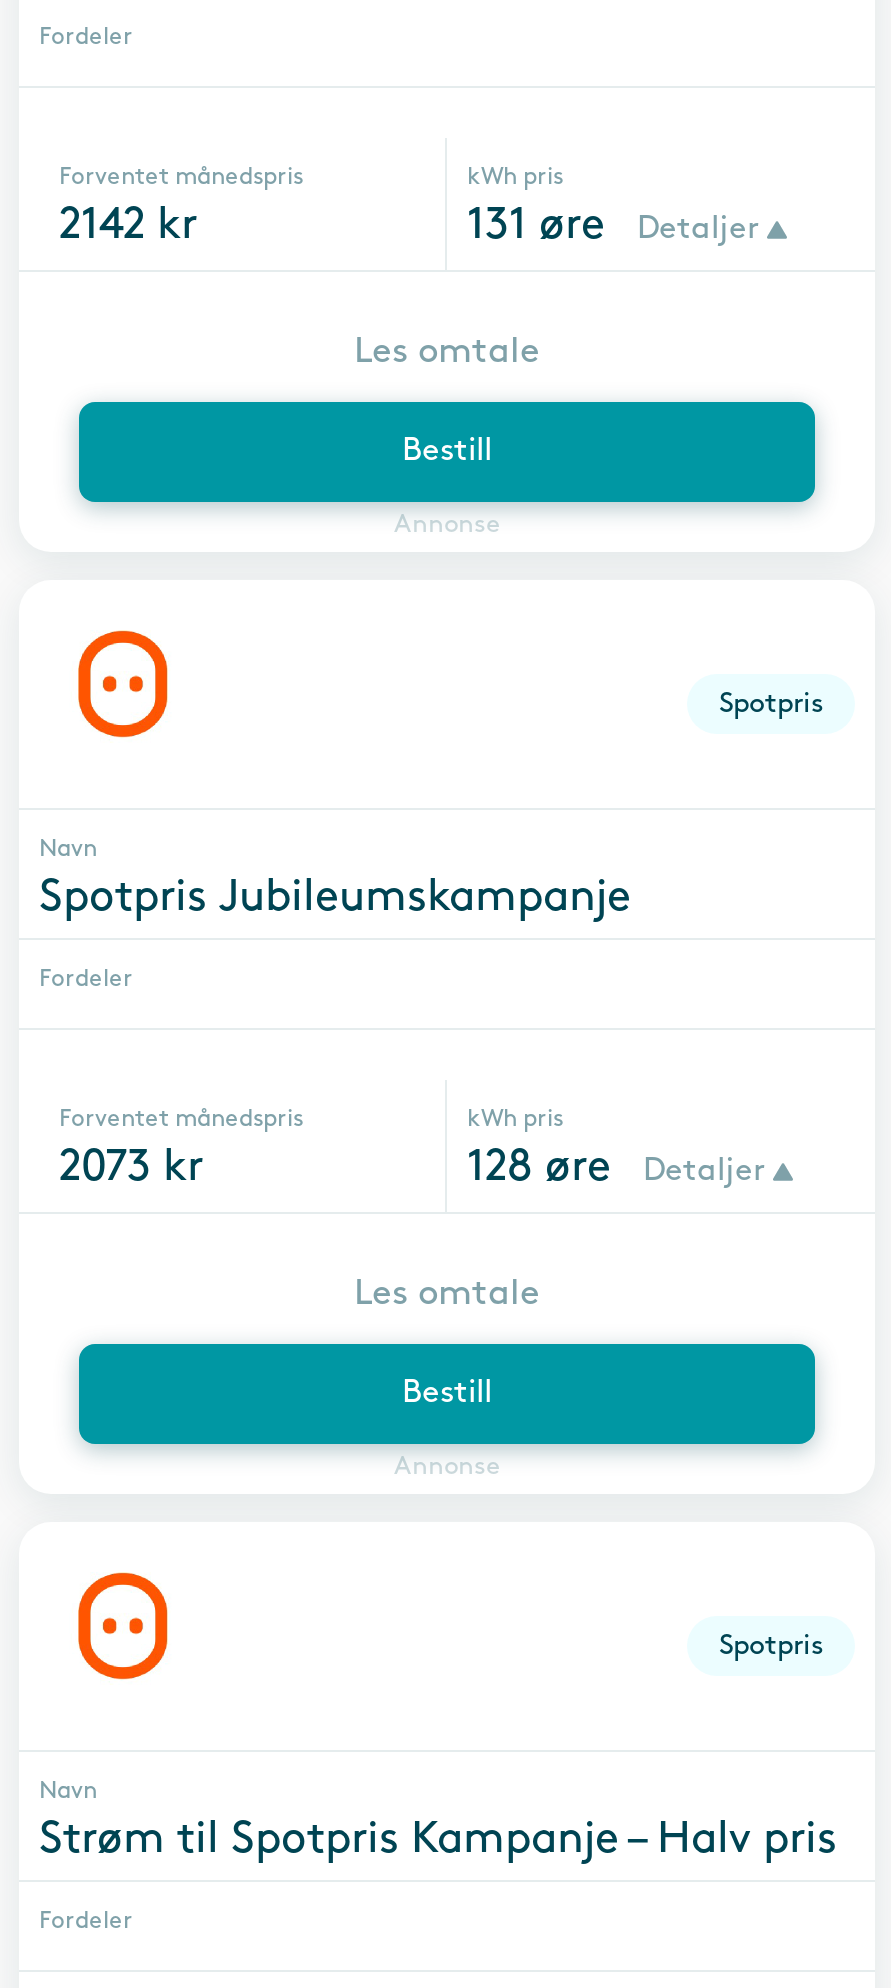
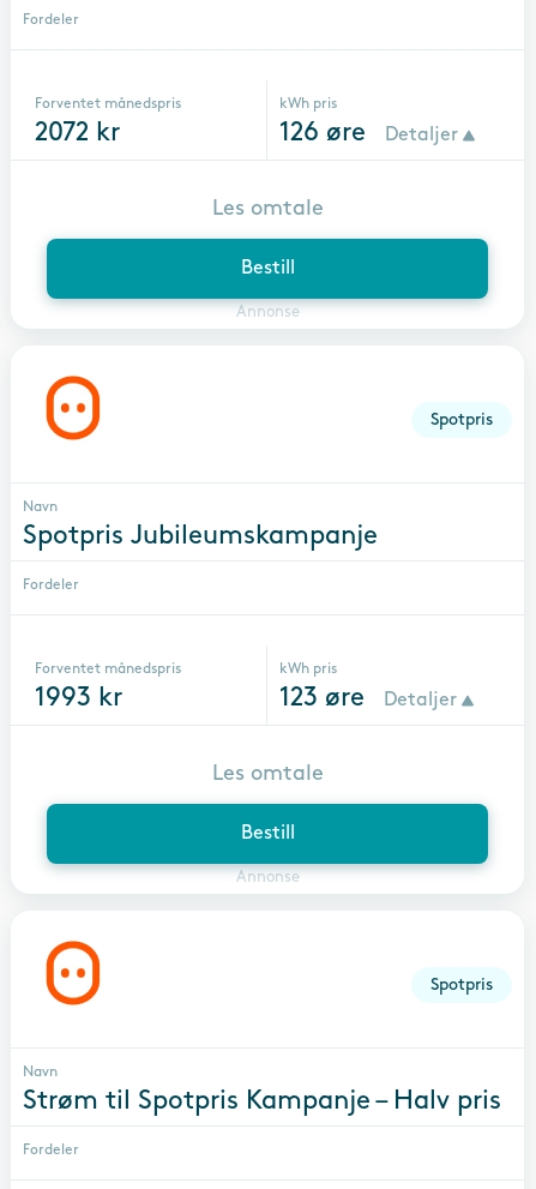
[59,204,197,246] 2142 kr -> [35,120,120,145] 2072 kr
[467,204,767,246] 131 øre Detaljer -> [279,120,463,145] 126 øre Detaljer
[59,1146,203,1188] 2073 kr -> [35,685,122,710] 1993 kr
[467,1146,773,1188] 128 øre Detaljer -> [279,685,462,710] 123 øre Detaljer

